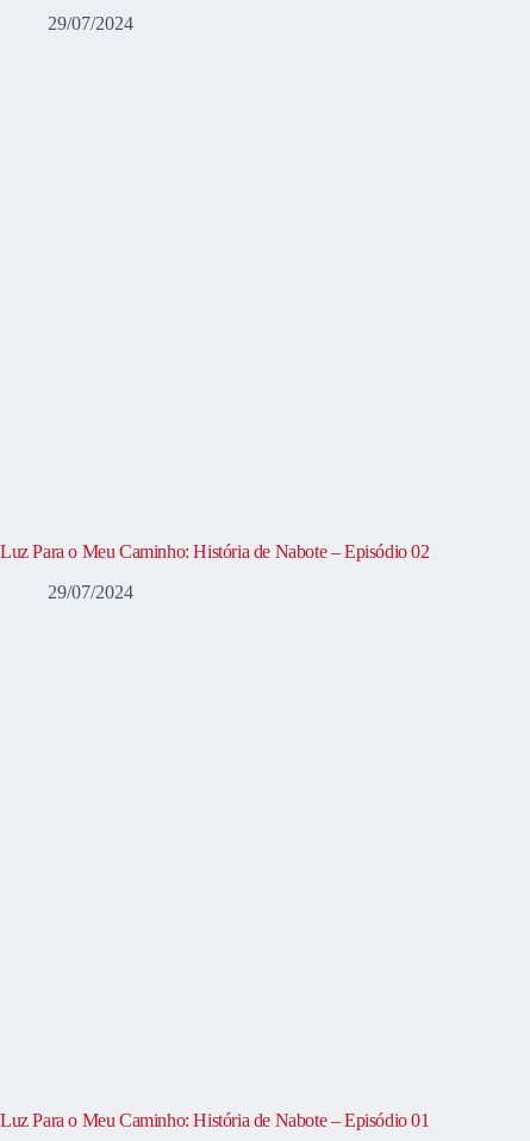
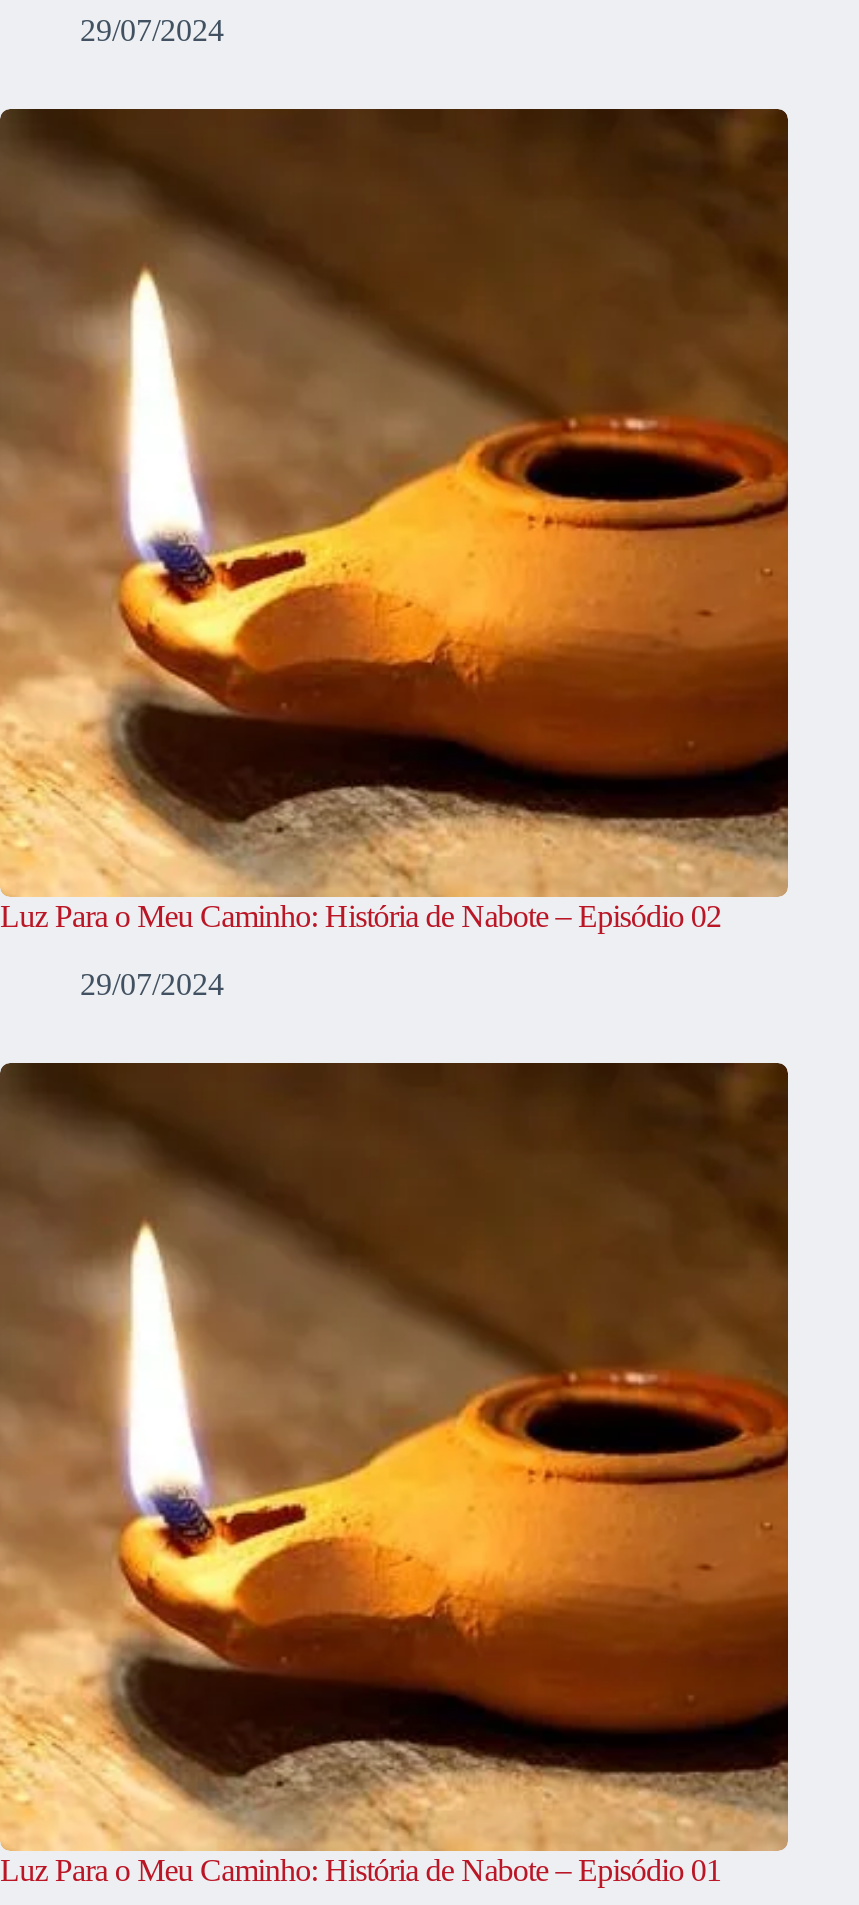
none -> [6,107,790,899] [image]
none -> [6,1061,790,1853] [image]

